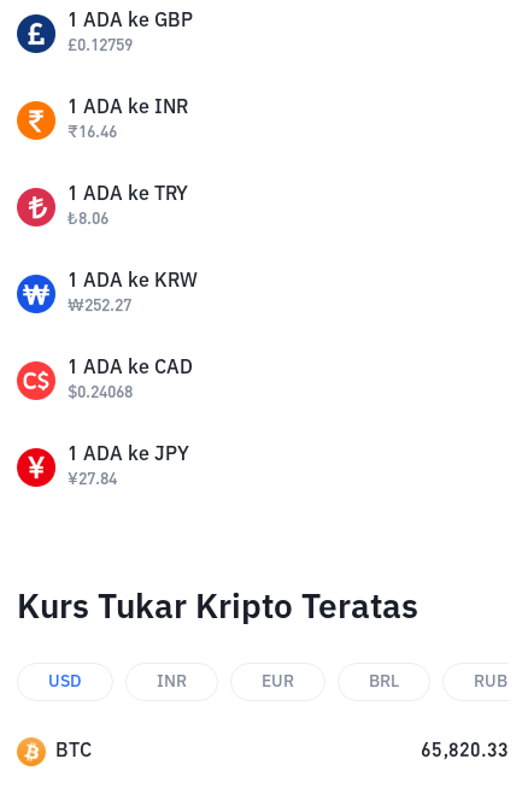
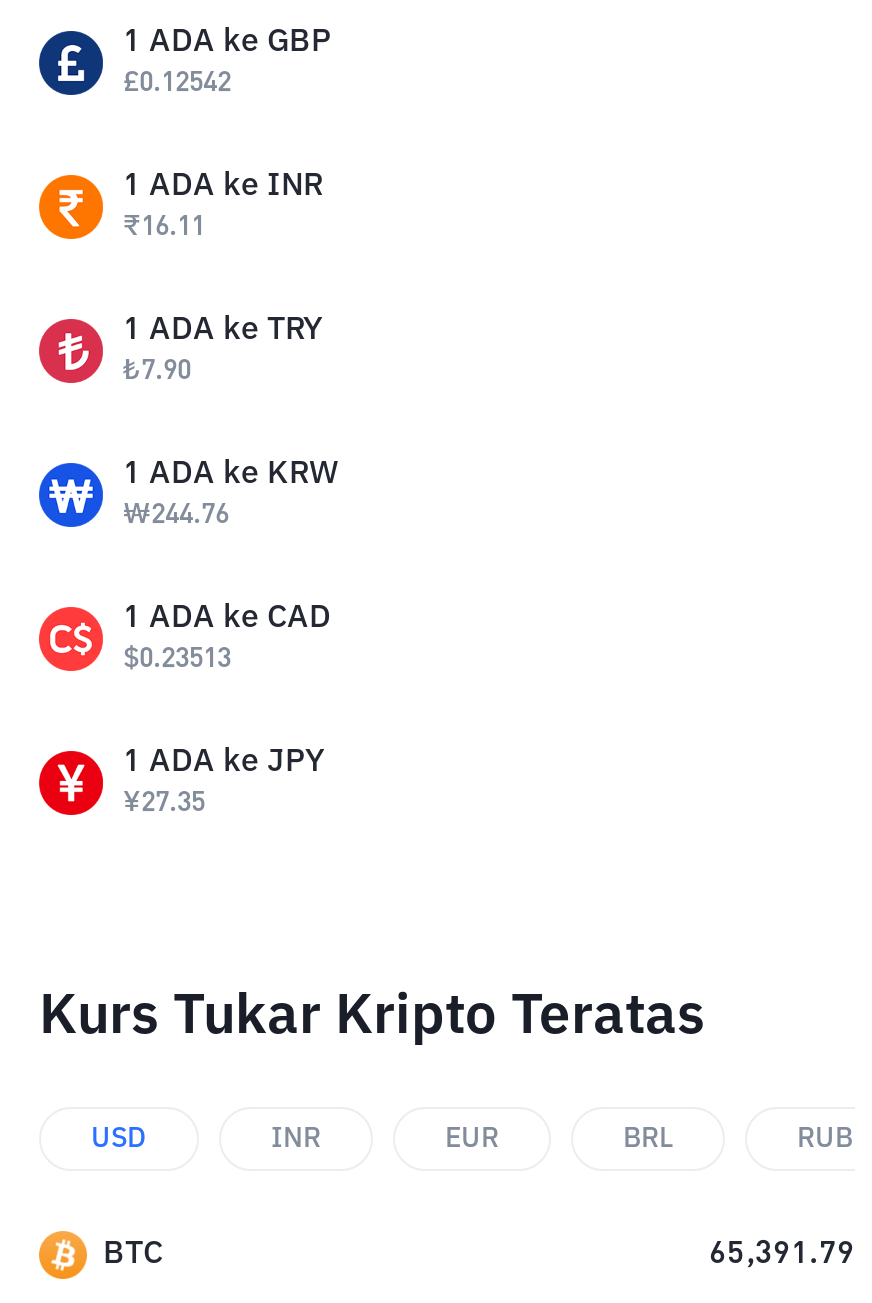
[68,37,133,54] £0.12759 -> [123,69,231,97] £0.12542
[68,124,117,141] ₹16.46 -> [123,213,205,241] ₹16.11
[68,211,108,228] ₺8.06 -> [123,357,191,385] ₺7.90
[68,298,131,314] ₩252.27 -> [123,501,229,529] ₩244.76
[68,384,133,401] $0.24068 -> [123,645,231,673] $0.23513
[68,471,117,488] ¥27.84 -> [123,789,205,817] ¥27.35
[421,742,509,761] 65,820.33 -> [709,1239,855,1271] 65,391.79

